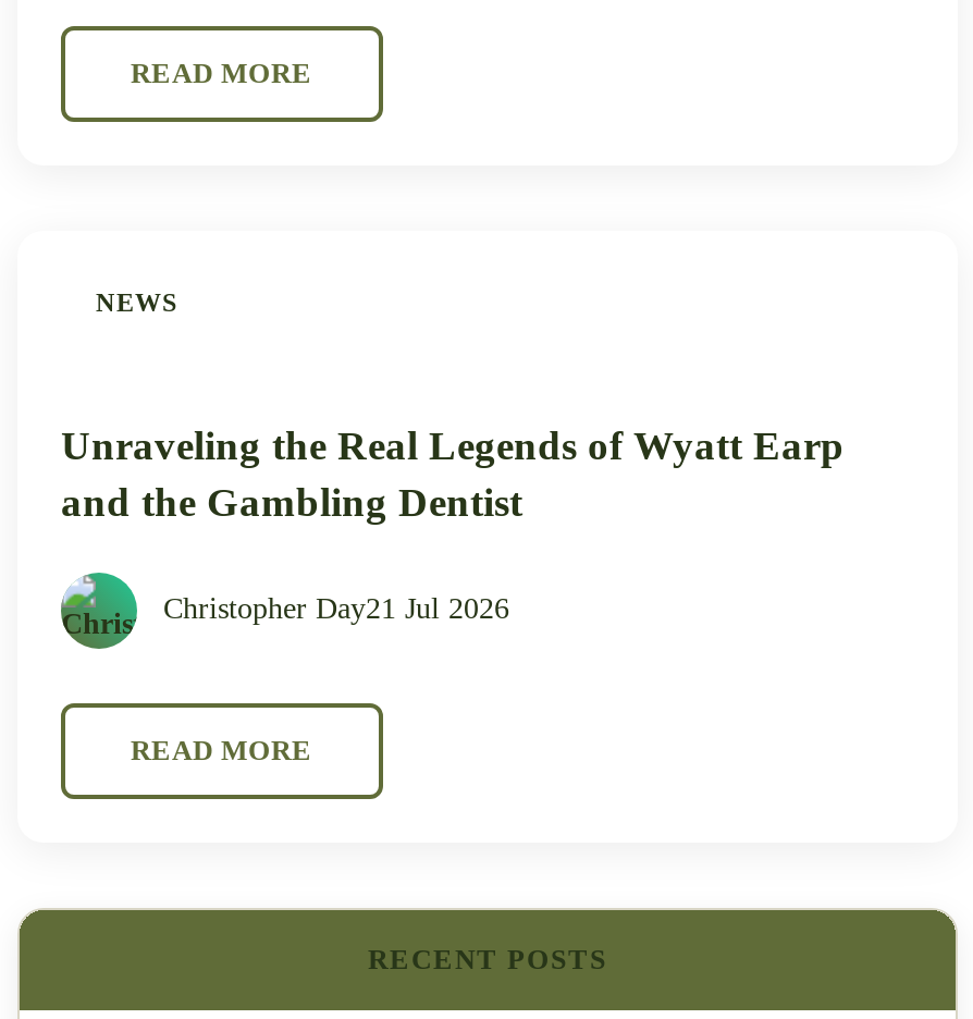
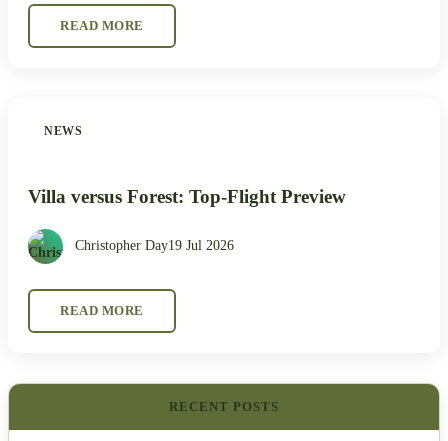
[61,423,845,525] Unraveling the Real Legends of Wyatt Earp | and the Gambling Dentist -> [28,186,346,207] Villa versus Forest: Top-Flight Preview
[163,593,509,626] Christopher Day21 Jul 2026 -> [75,238,234,253] Christopher Day19 Jul 2026

